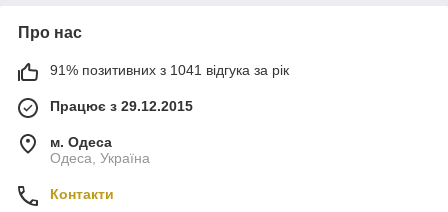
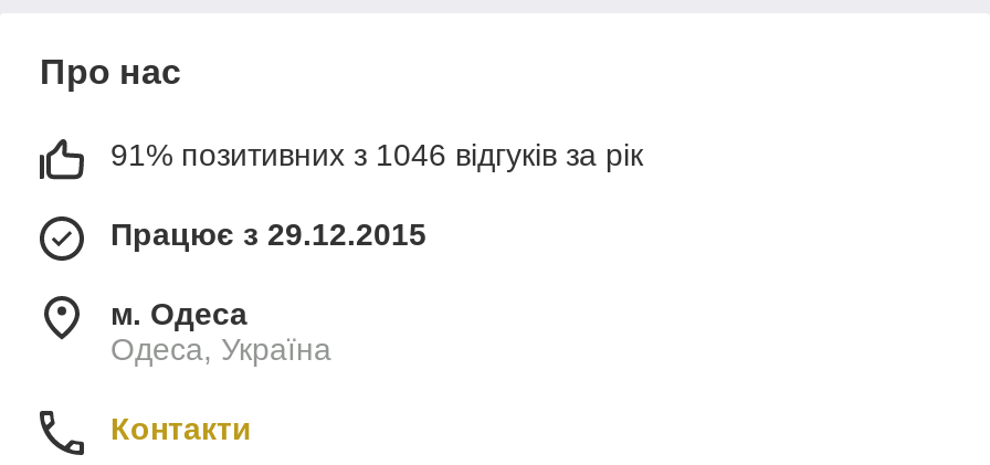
[50,62,289,78] 91% позитивних з 1041 відгука за рік -> [110,137,643,172] 91% позитивних з 1046 відгуків за рік

